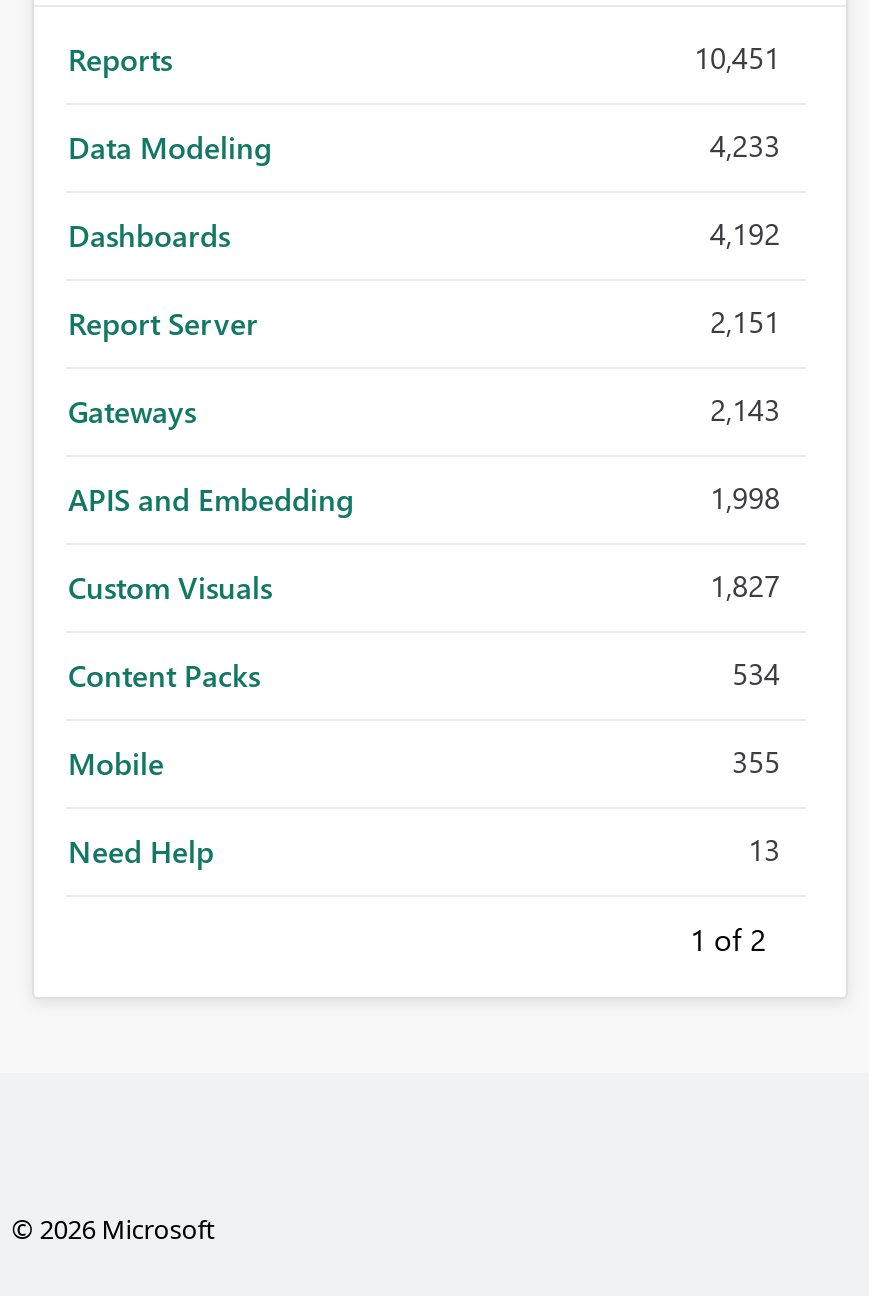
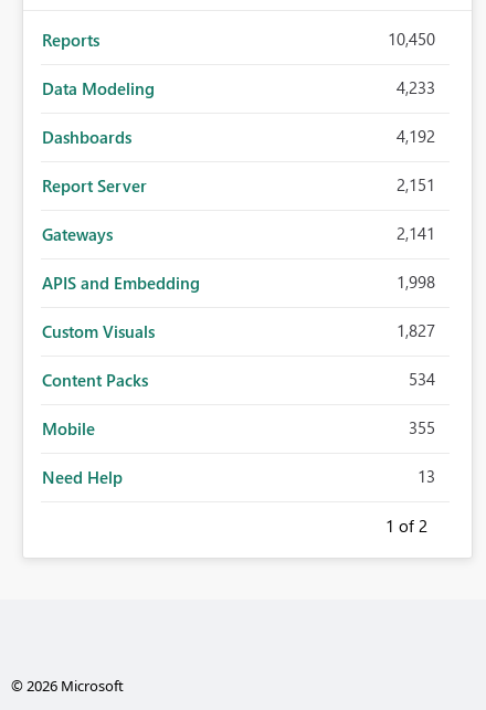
[694,37,780,77] 10,451 -> [388,28,435,50] 10,450
[710,389,780,429] 2,143 -> [397,222,435,244] 2,141

